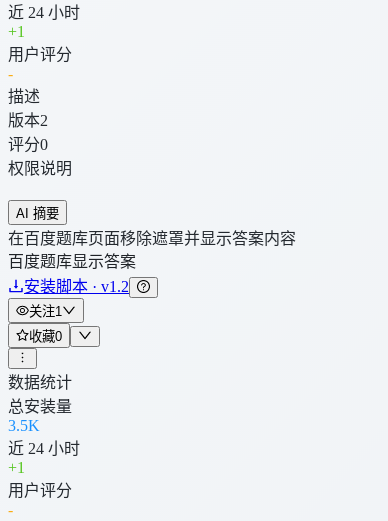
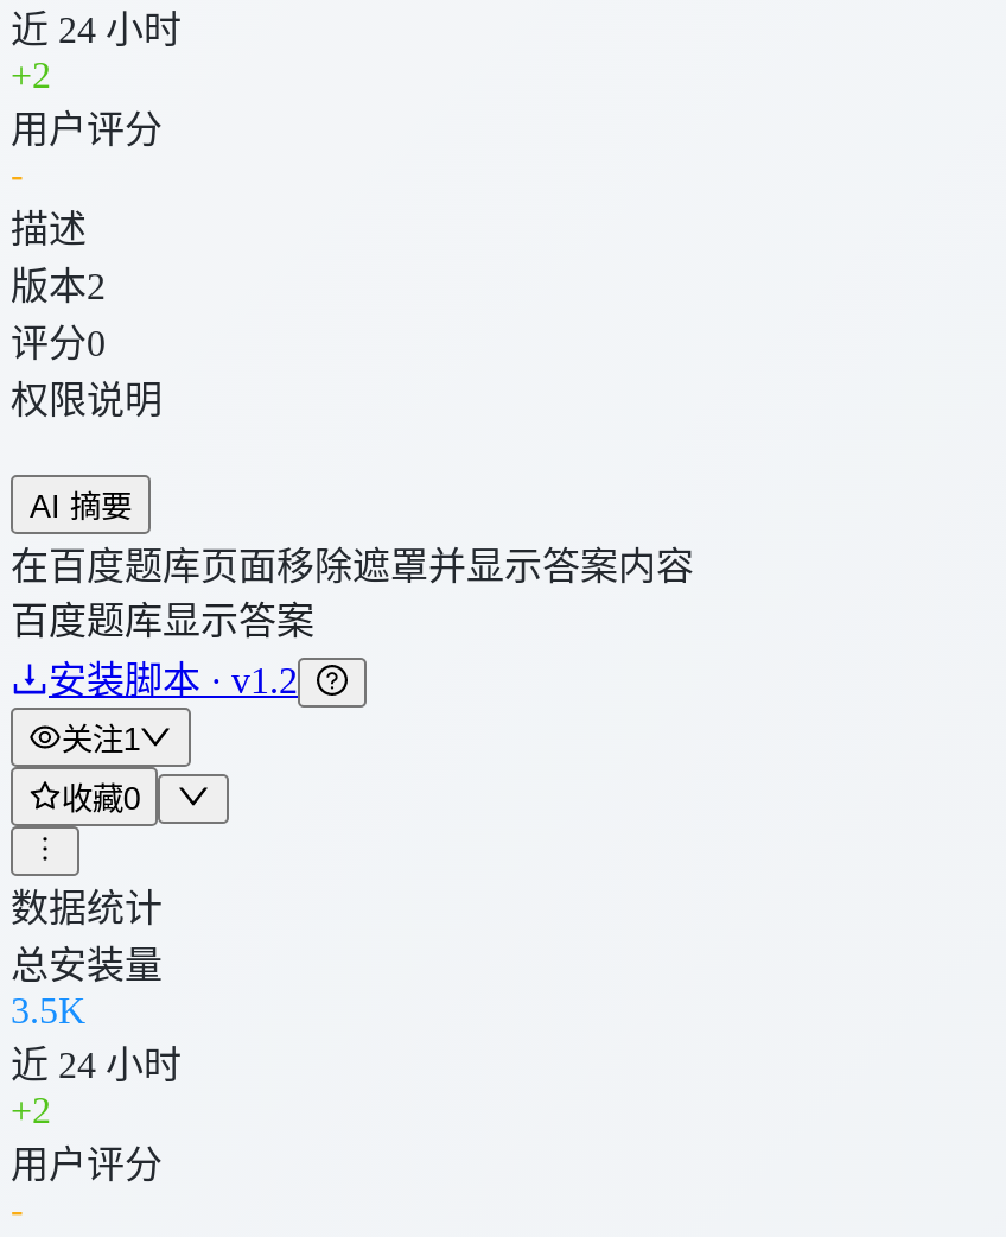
[8,23,25,40] +1 -> [11,54,51,94] +2
[8,459,25,476] +1 -> [11,1089,51,1130] +2

